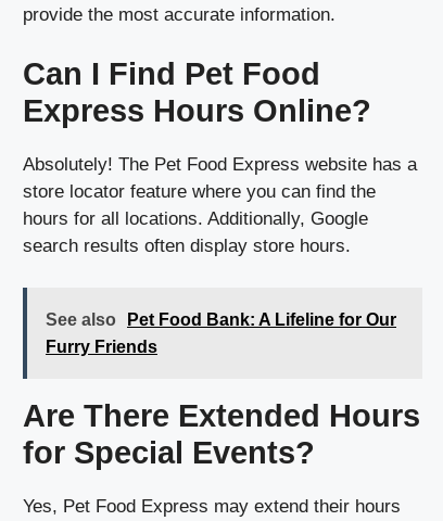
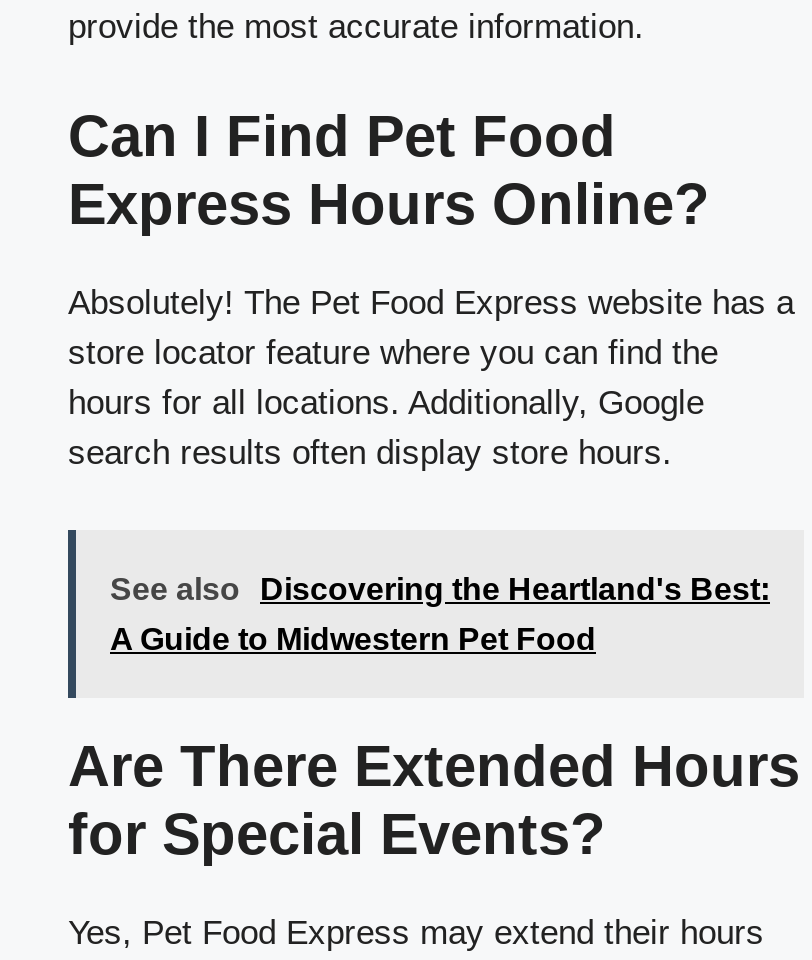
[46,310,396,329] See also Pet Food Bank: A Lifeline for Our -> [110,572,770,606] See also Discovering the Heartland's Best:
[46,337,157,356] Furry Friends -> [110,622,596,656] A Guide to Midwestern Pet Food

